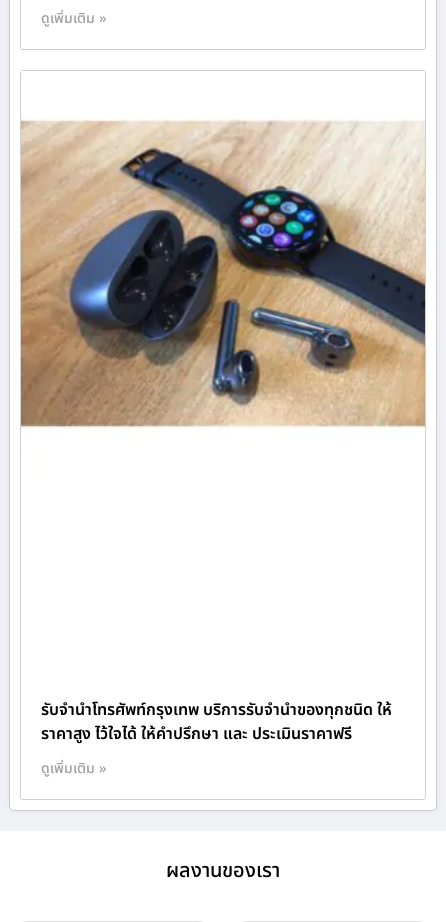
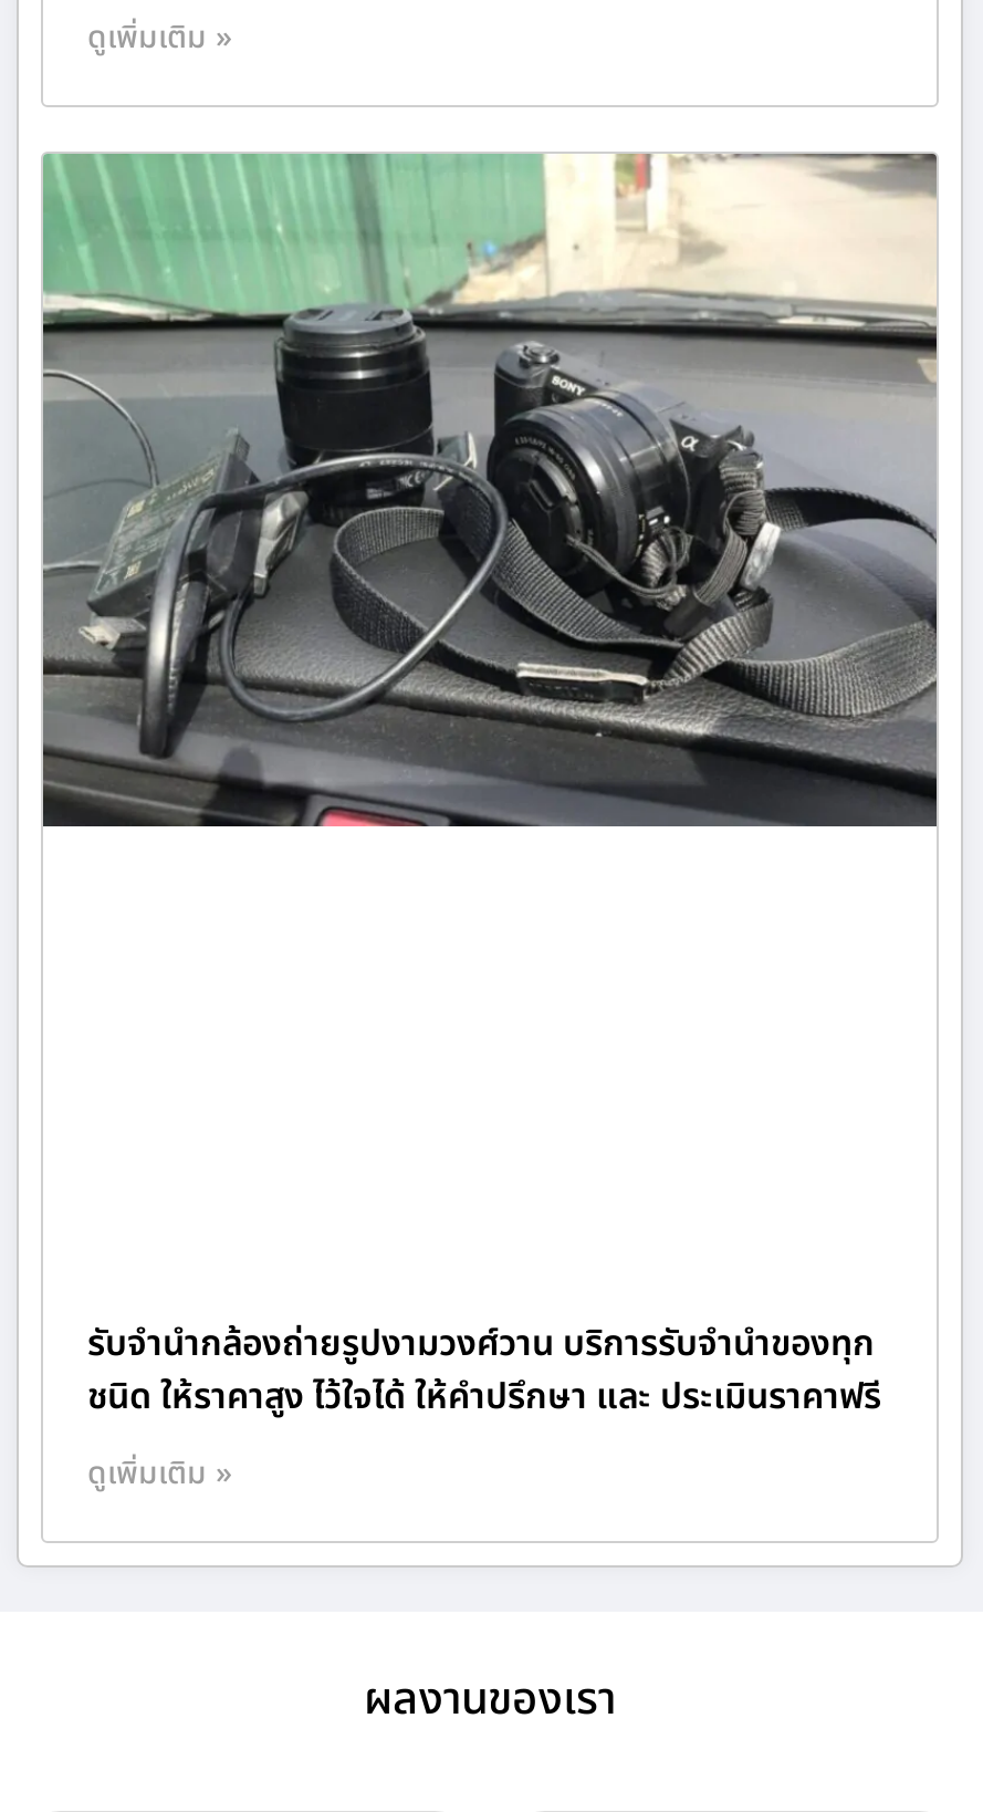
[20,120,426,428] [image] -> [41,152,939,829] [image]
[41,698,392,746] รับจำนำโทรศัพท์กรุงเทพ บริการรับจำนำของทุกชนิด ให้ | ราคาสูง ไว้ใจได้ ให้คำปรึกษา และ ประเมินราคาฟรี -> [87,1318,881,1424] รับจำนำกล้องถ่ายรูปงามวงศ์วาน บริการรับจำนำของทุก | ชนิด ให้ราคาสูง ไว้ใจได้ ให้คำปรึกษา และ ประเมินราคาฟรี

